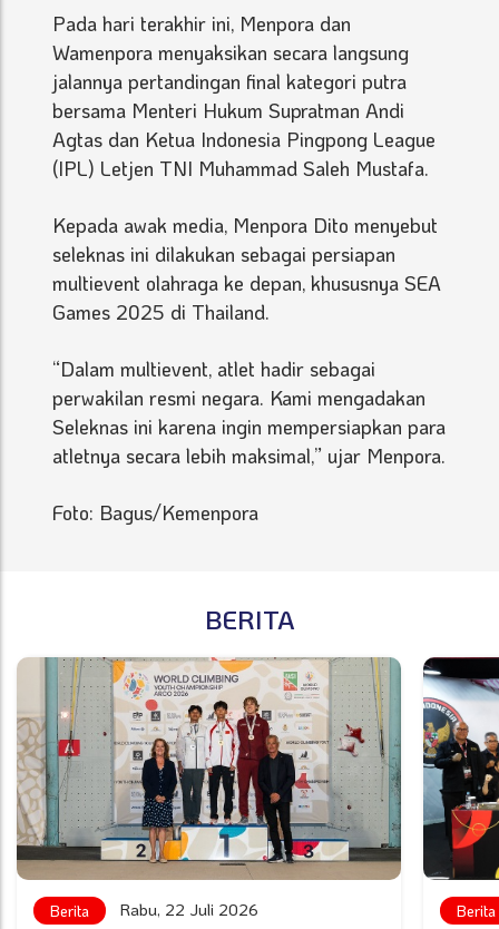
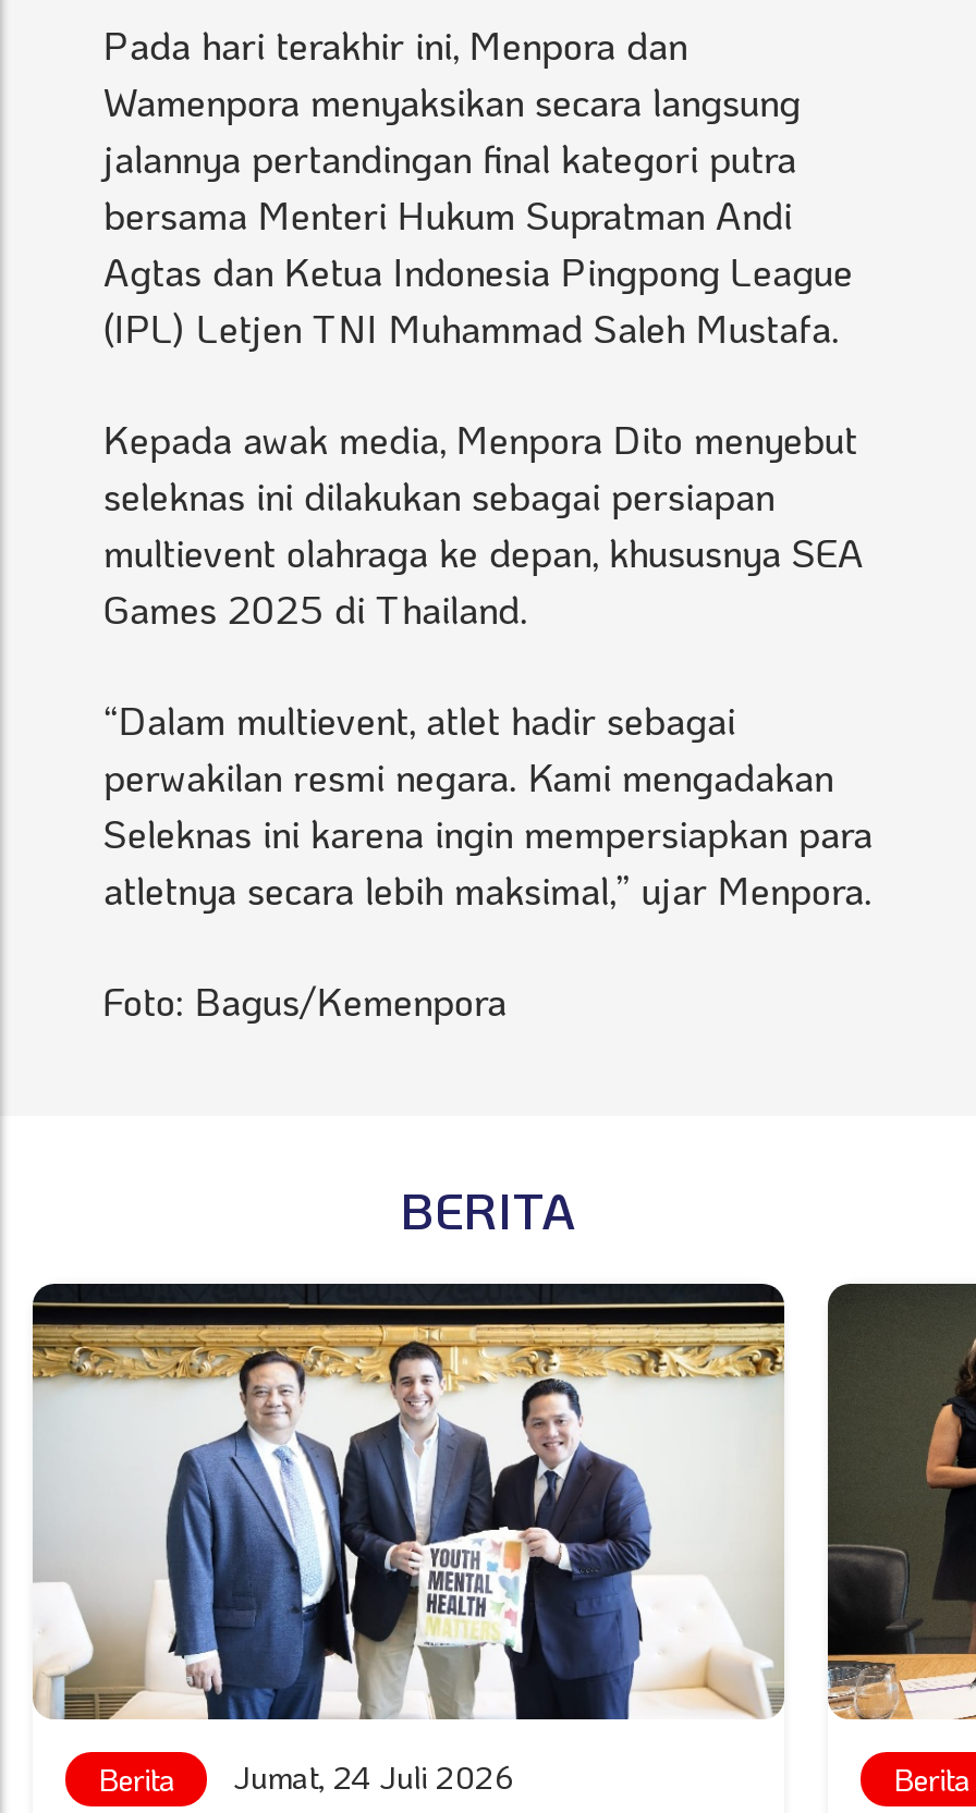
[16,657,402,921] [image] | Berita Rabu, 22 Juli 2026 -> [30,1282,786,1800] [image] | Berita Jumat, 24 Juli 2026
[422,659,496,881] [image] -> [826,1286,969,1722] [image]

